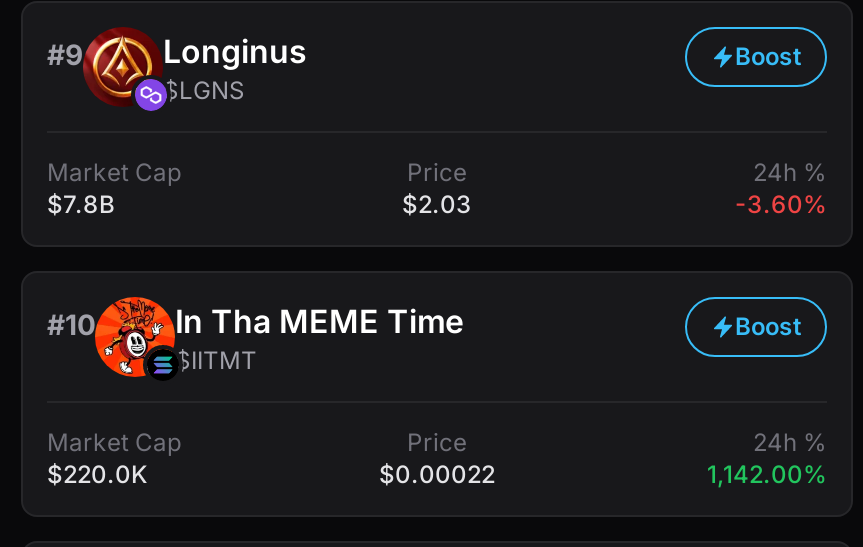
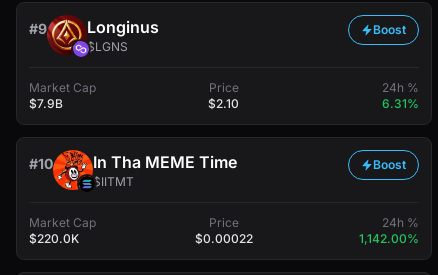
[47,190,115,220] $7.8B -> [29,96,63,111] $7.9B
[402,190,472,220] $2.03 -> [208,96,239,111] $2.10
[735,190,827,220] -3.60% -> [382,96,419,111] 6.31%

